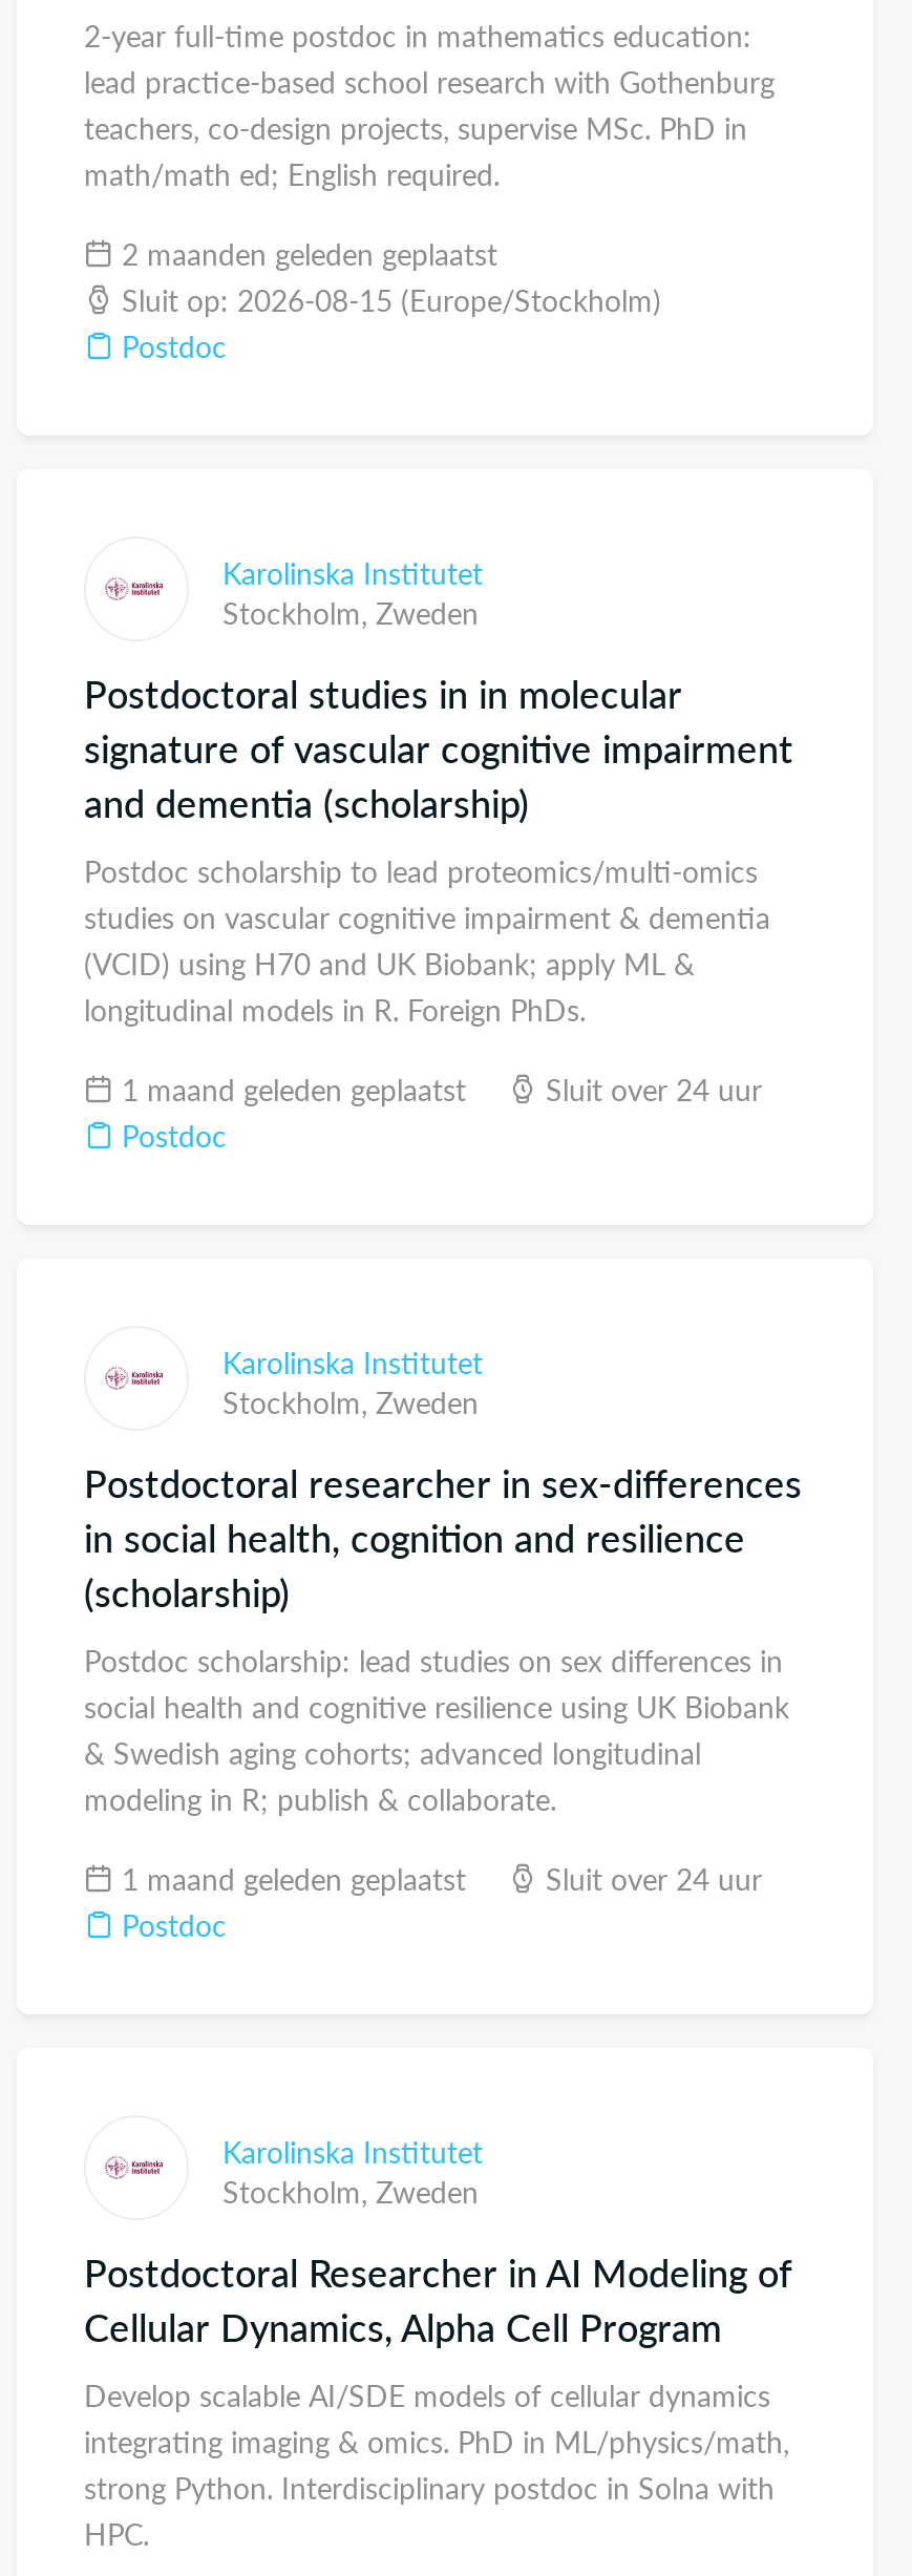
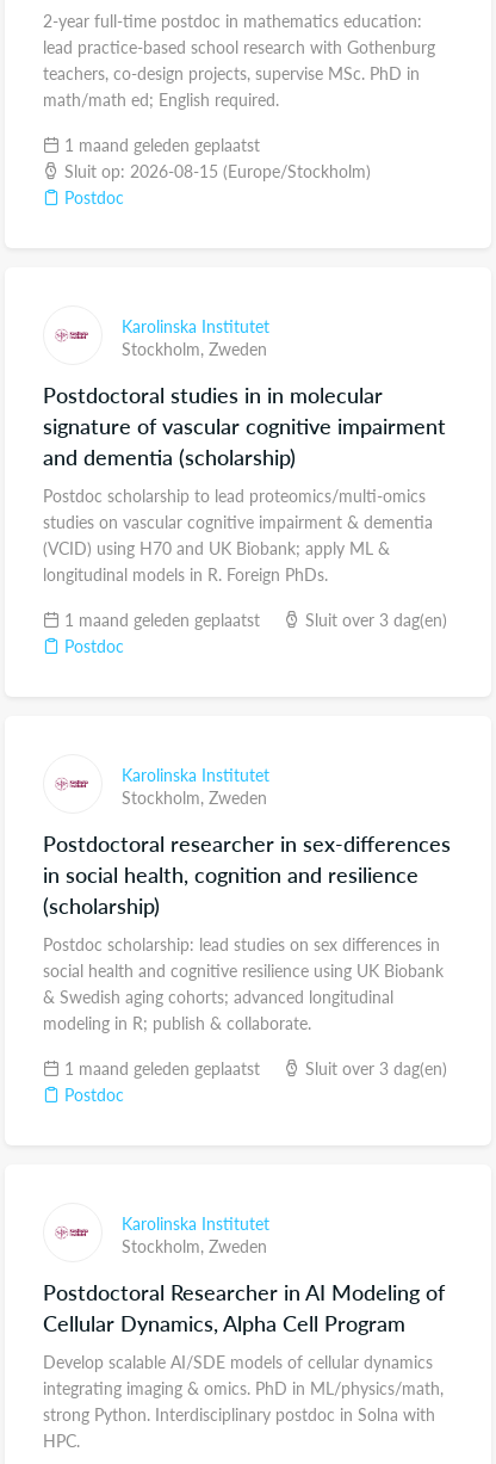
[113,232,497,274] 2 maanden geleden geplaatst -> [60,132,260,156] 1 maand geleden geplaatst
[537,1068,762,1110] Sluit over 24 uur -> [300,607,447,631] Sluit over 3 dag(en)
[537,1857,762,1899] Sluit over 24 uur -> [300,1056,447,1080] Sluit over 3 dag(en)

